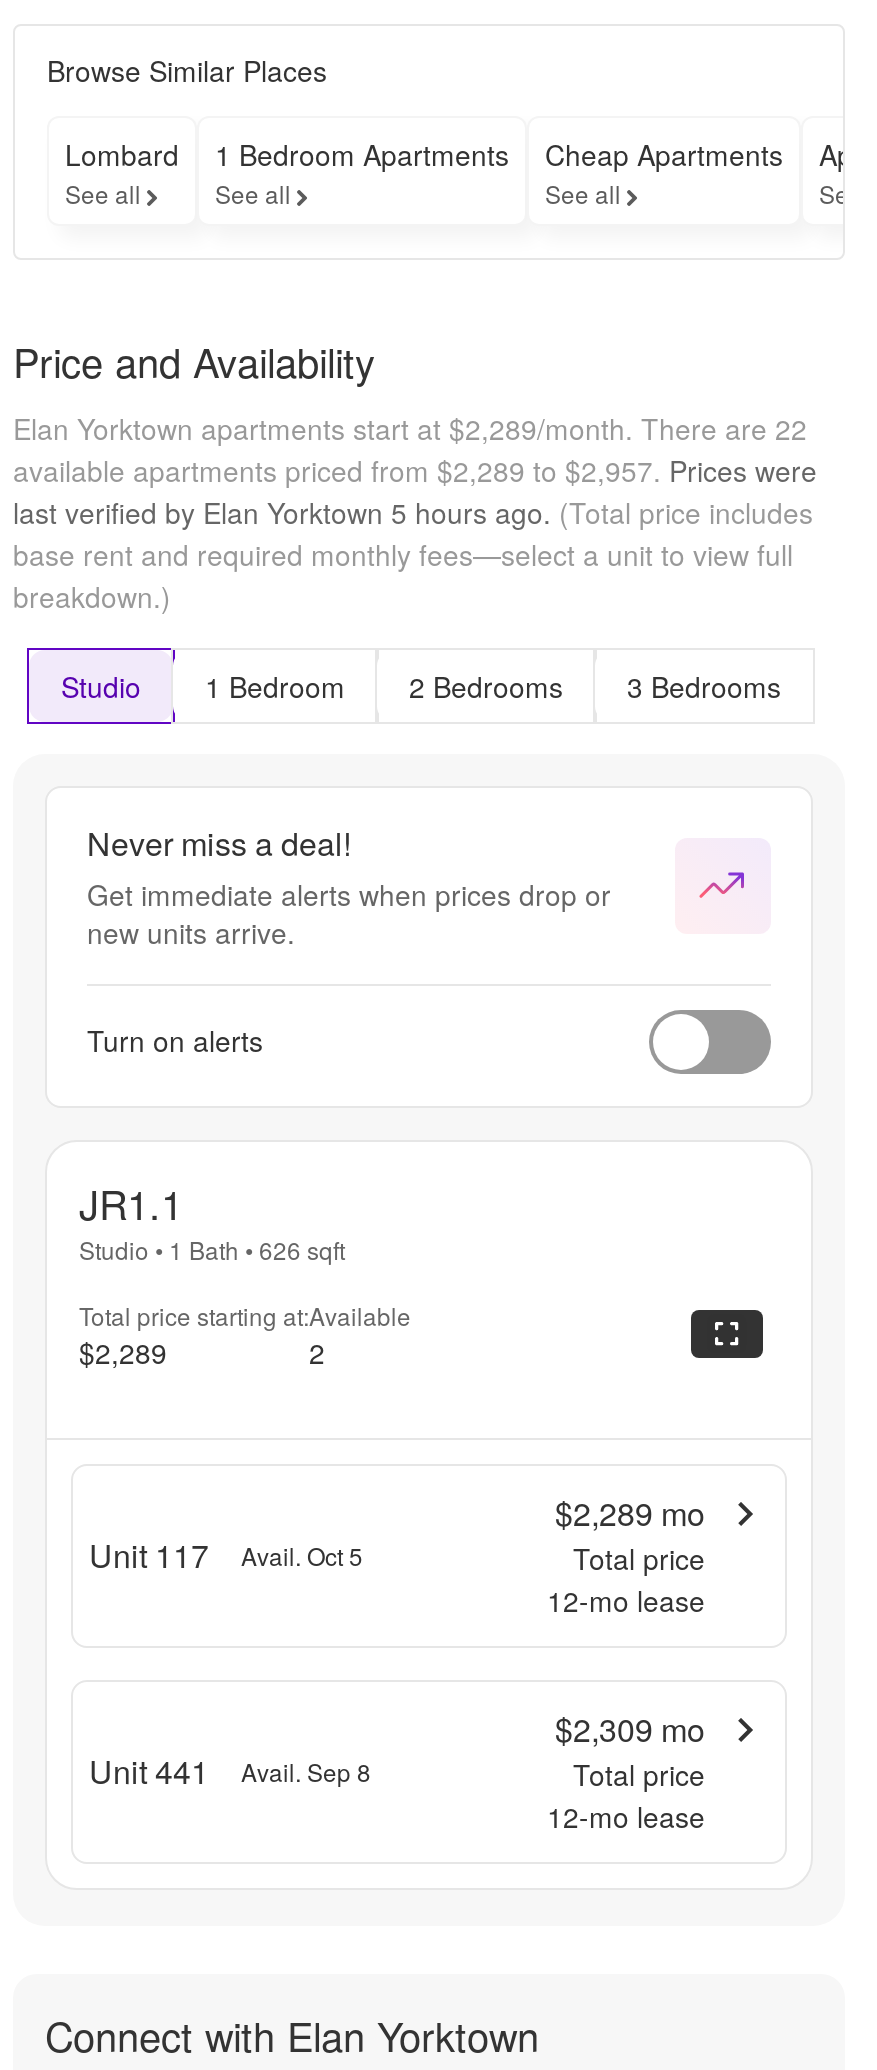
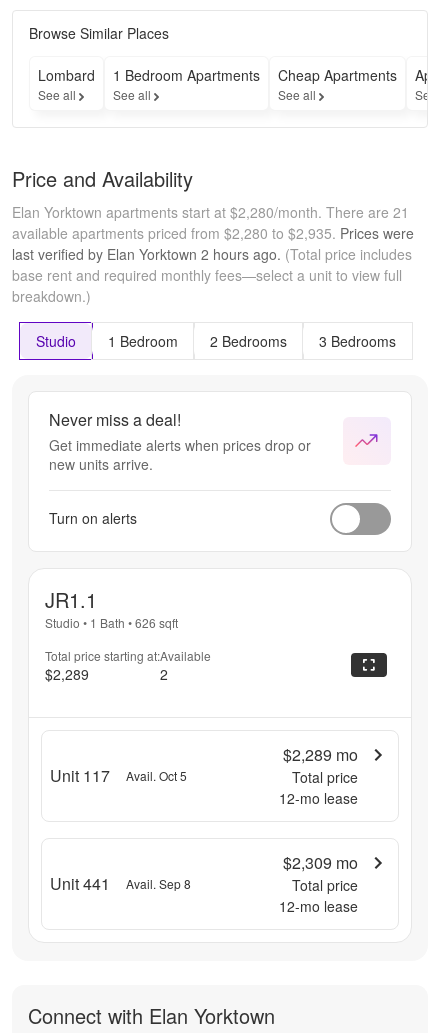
[13,407,807,447] Elan Yorktown apartments start at $2,289/month. There are 22 -> [12,202,409,222] Elan Yorktown apartments start at $2,280/month. There are 21
[13,449,817,489] available apartments priced from $2,289 to $2,957. Prices were -> [12,223,414,243] available apartments priced from $2,280 to $2,935. Prices were
[13,491,813,531] last verified by Elan Yorktown 5 hours ago. (Total price includes -> [12,244,412,264] last verified by Elan Yorktown 2 hours ago. (Total price includes

